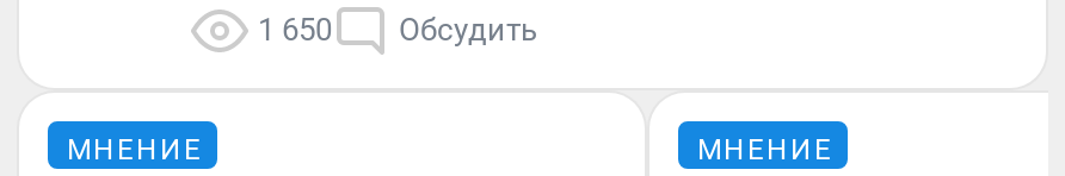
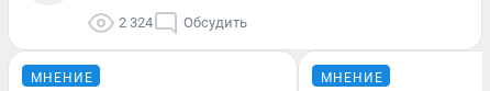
[258,11,537,47] 1 650 Обсудить -> [119,14,247,30] 2 324 Обсудить

